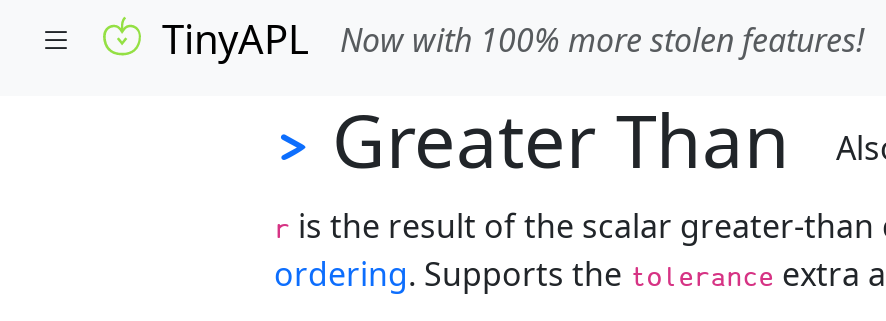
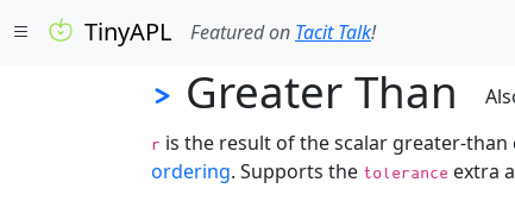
[340,18,864,62] Now with 100% more stolen features! -> [190,19,376,45] Featured on Tacit Talk!

